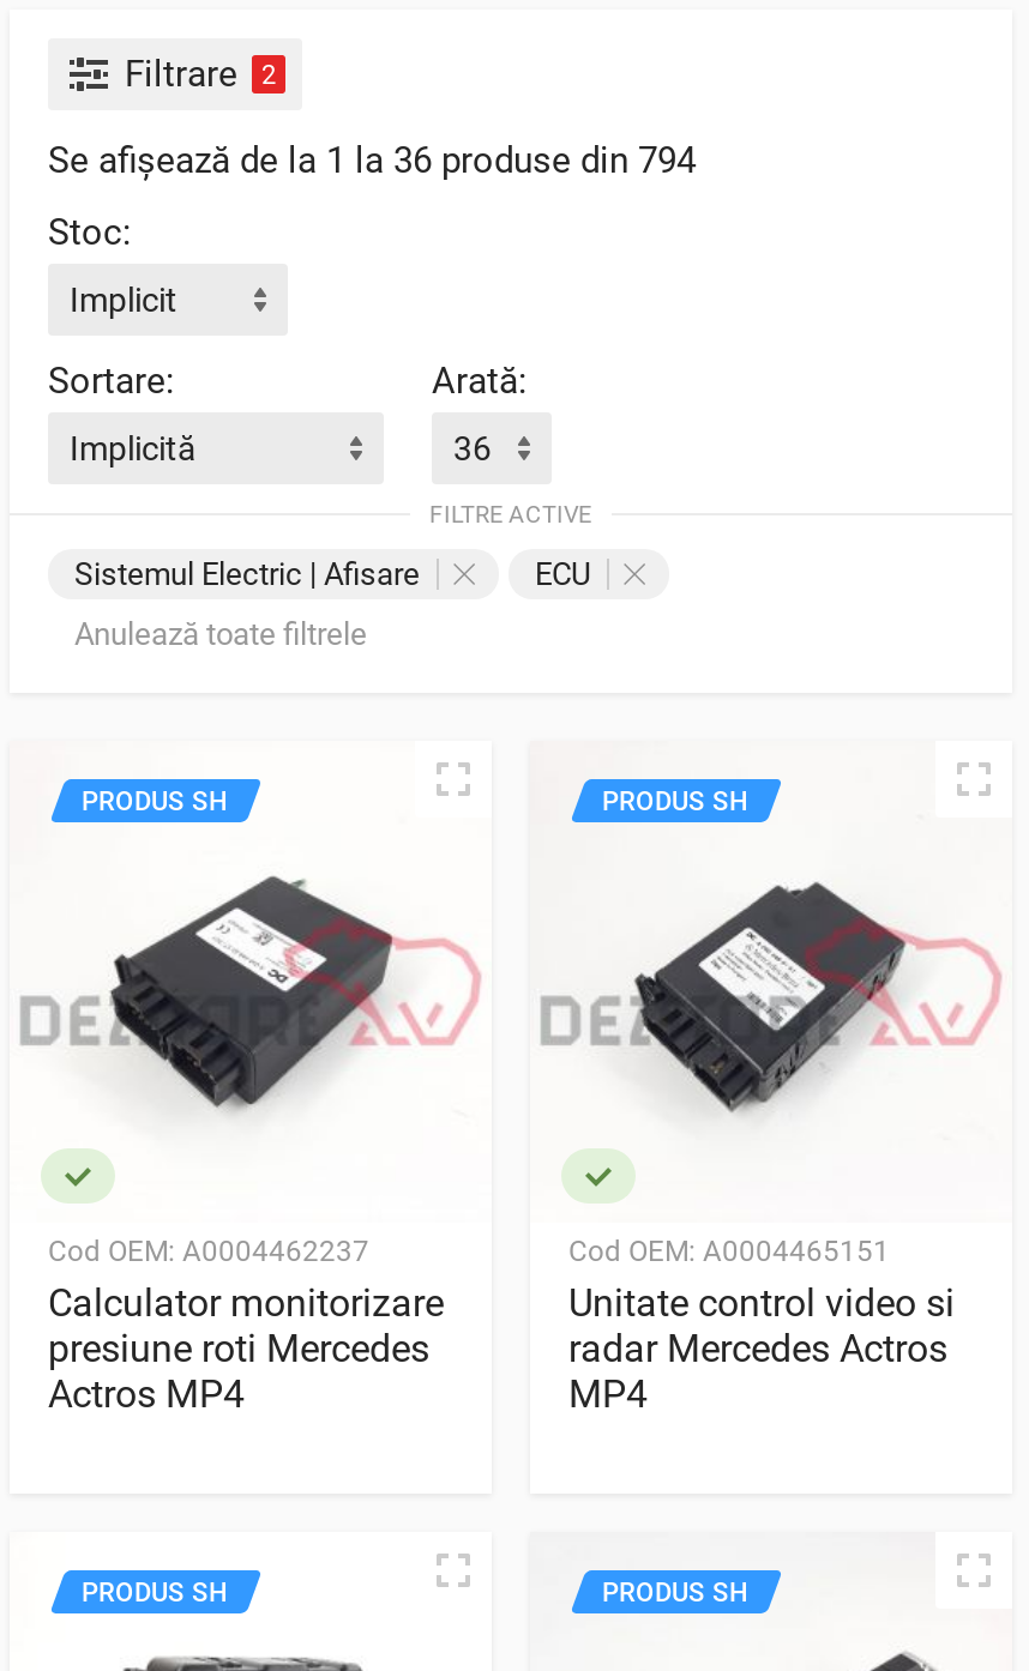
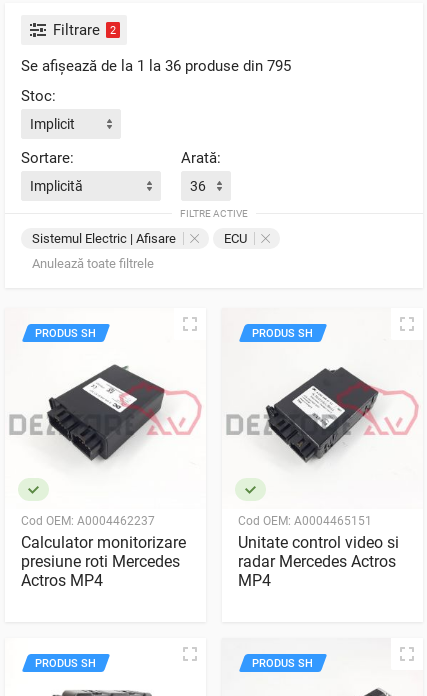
[48,139,696,182] Se afișează de la 1 la 36 produse din 794 -> [21,57,291,75] Se afișează de la 1 la 36 produse din 795

